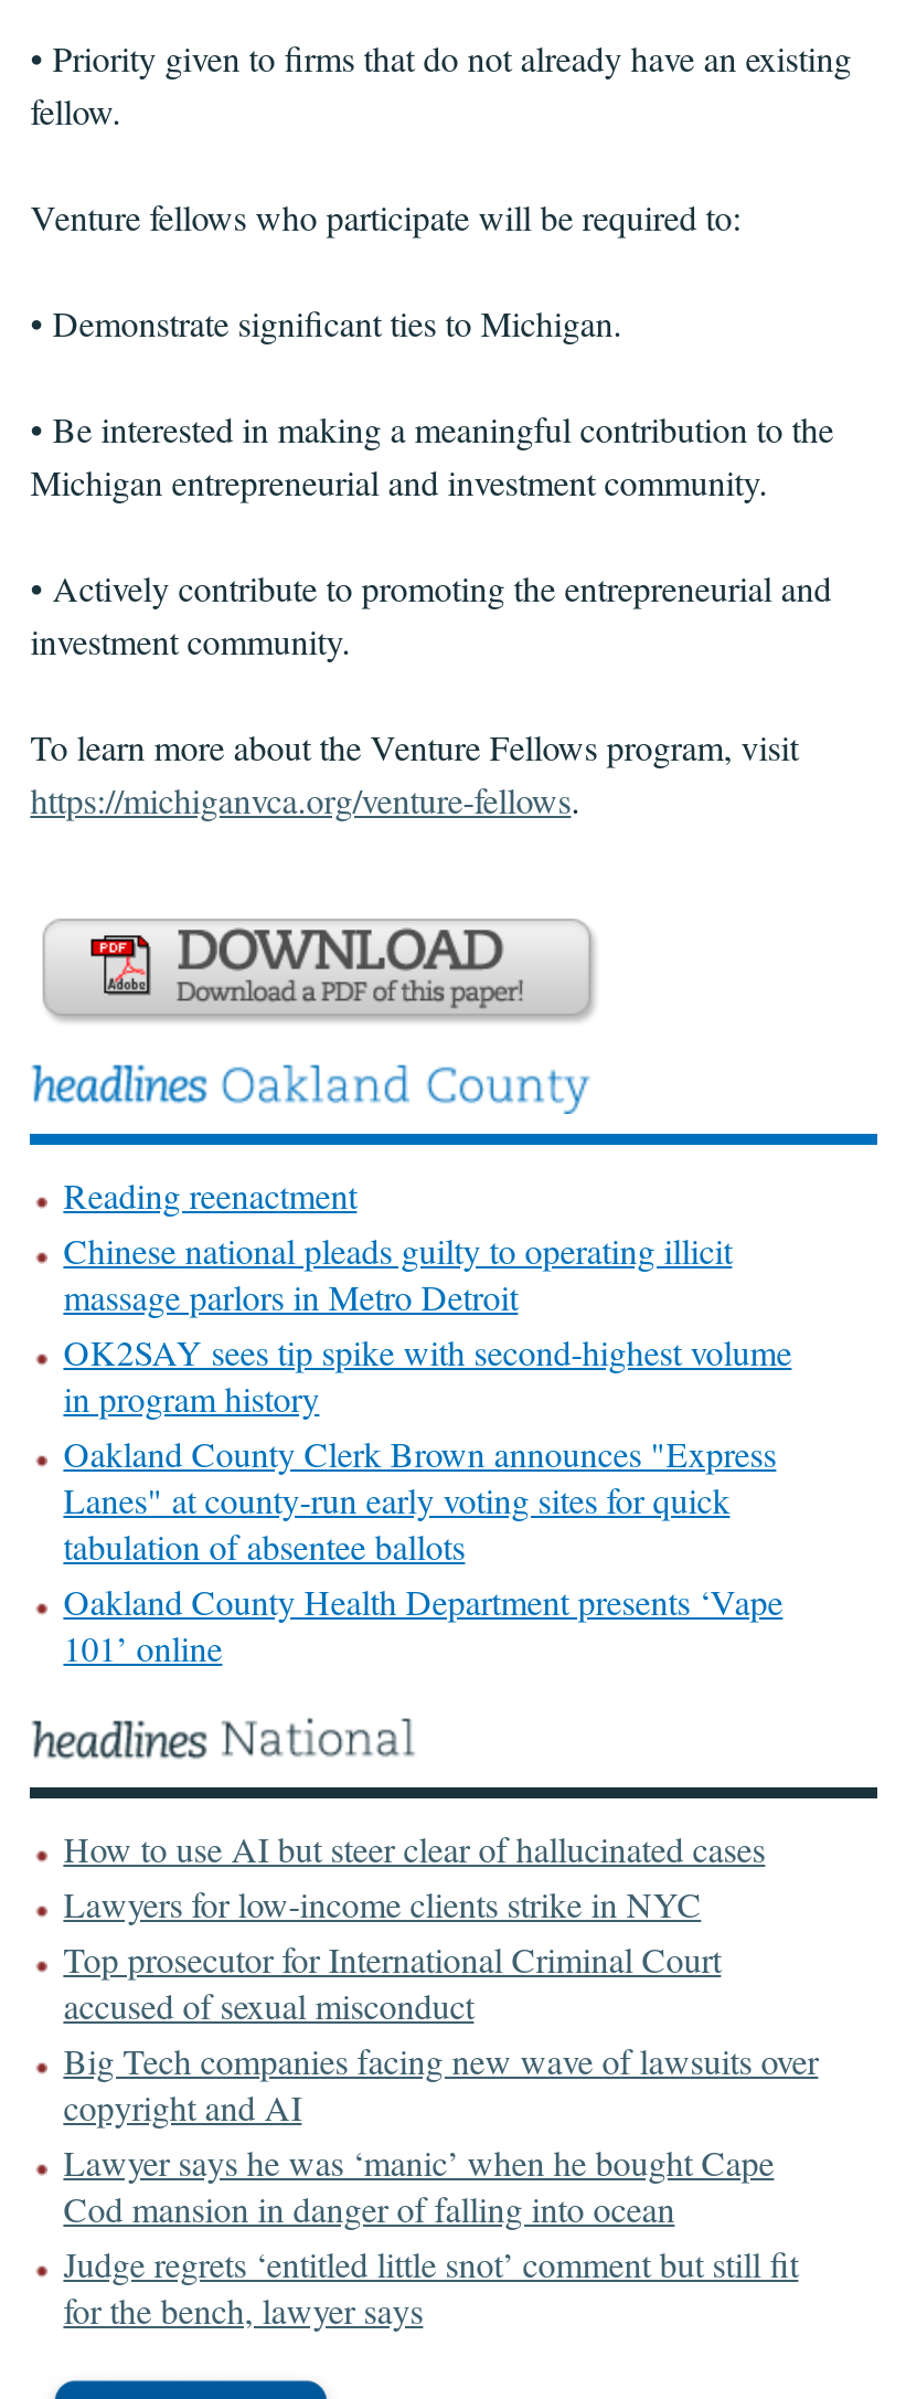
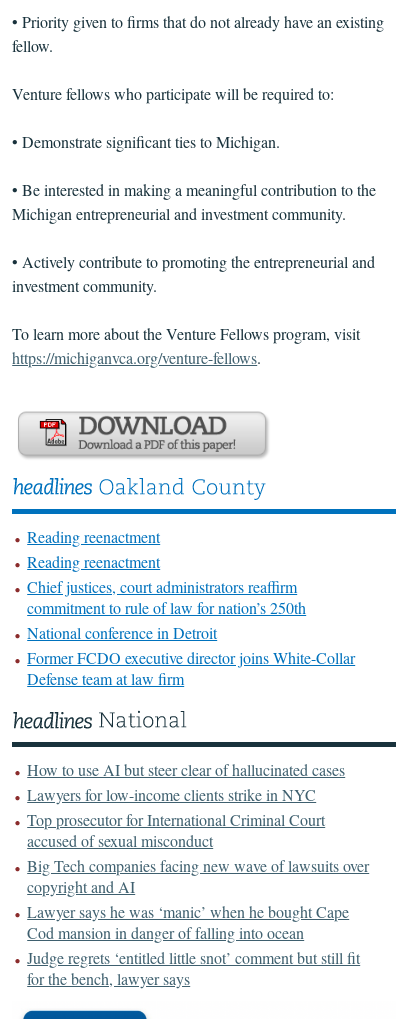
[63,1226,792,1669] Chinese national pleads guilty to operating illicit | massage parlors in Metro Detroit | OK2SAY sees tip spike with second-highest volume | in program history | Oakland County Clerk Brown announces "Express | Lanes" at county-run early voting sites for quick | tabulation of absentee ballots | Oakland County Health Department presents ‘Vape | 101’ online -> [27,551,355,689] Reading reenactment | Chief justices, court administrators reaffirm | commitment to rule of law for nation’s 250th | National conference in Detroit | Former FCDO executive director joins White-Collar | Defense team at law firm

